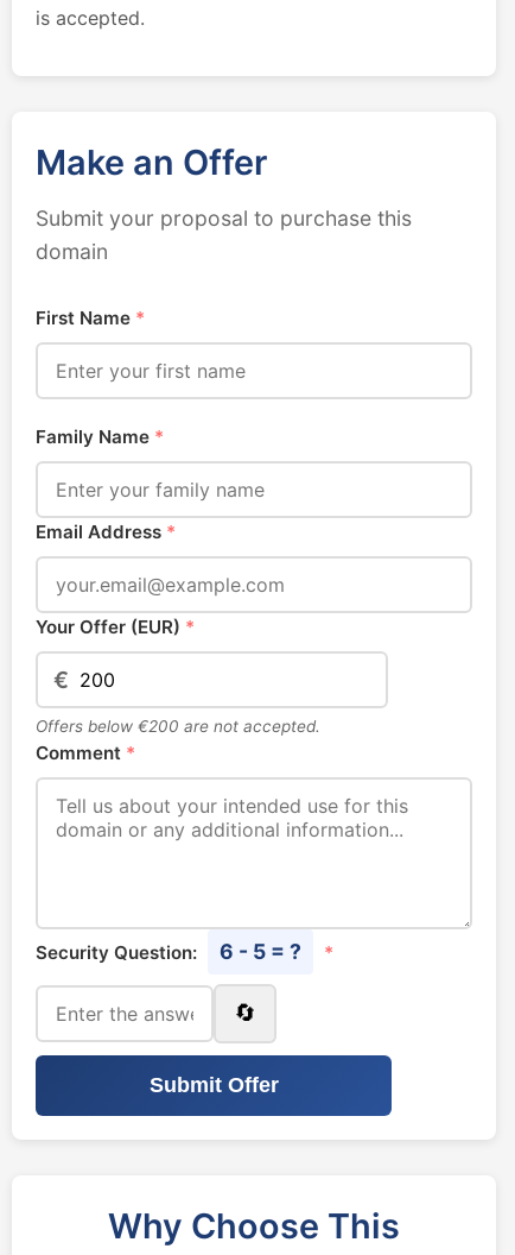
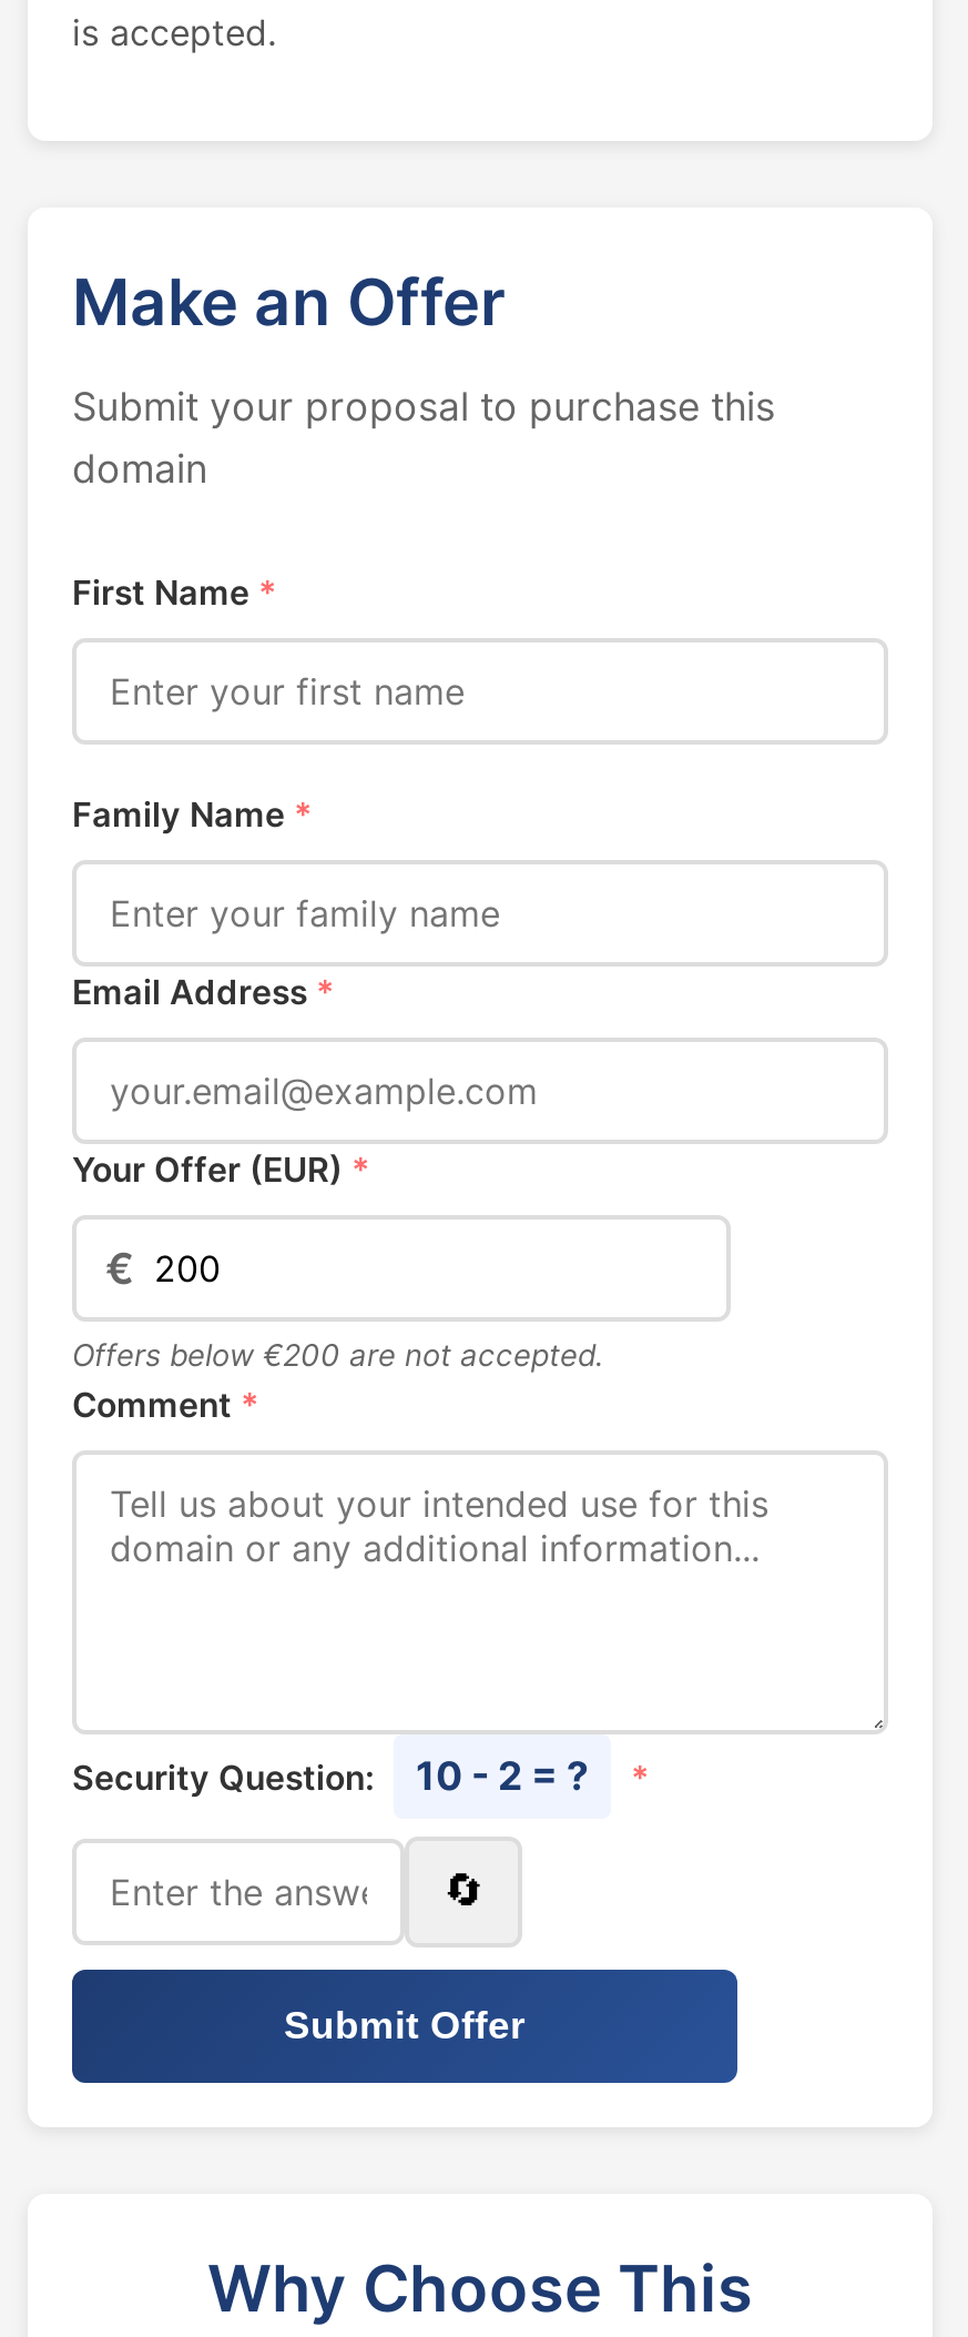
[220,939,301,964] 6 - 5 = ? -> [416,1752,589,1799] 10 - 2 = ?

